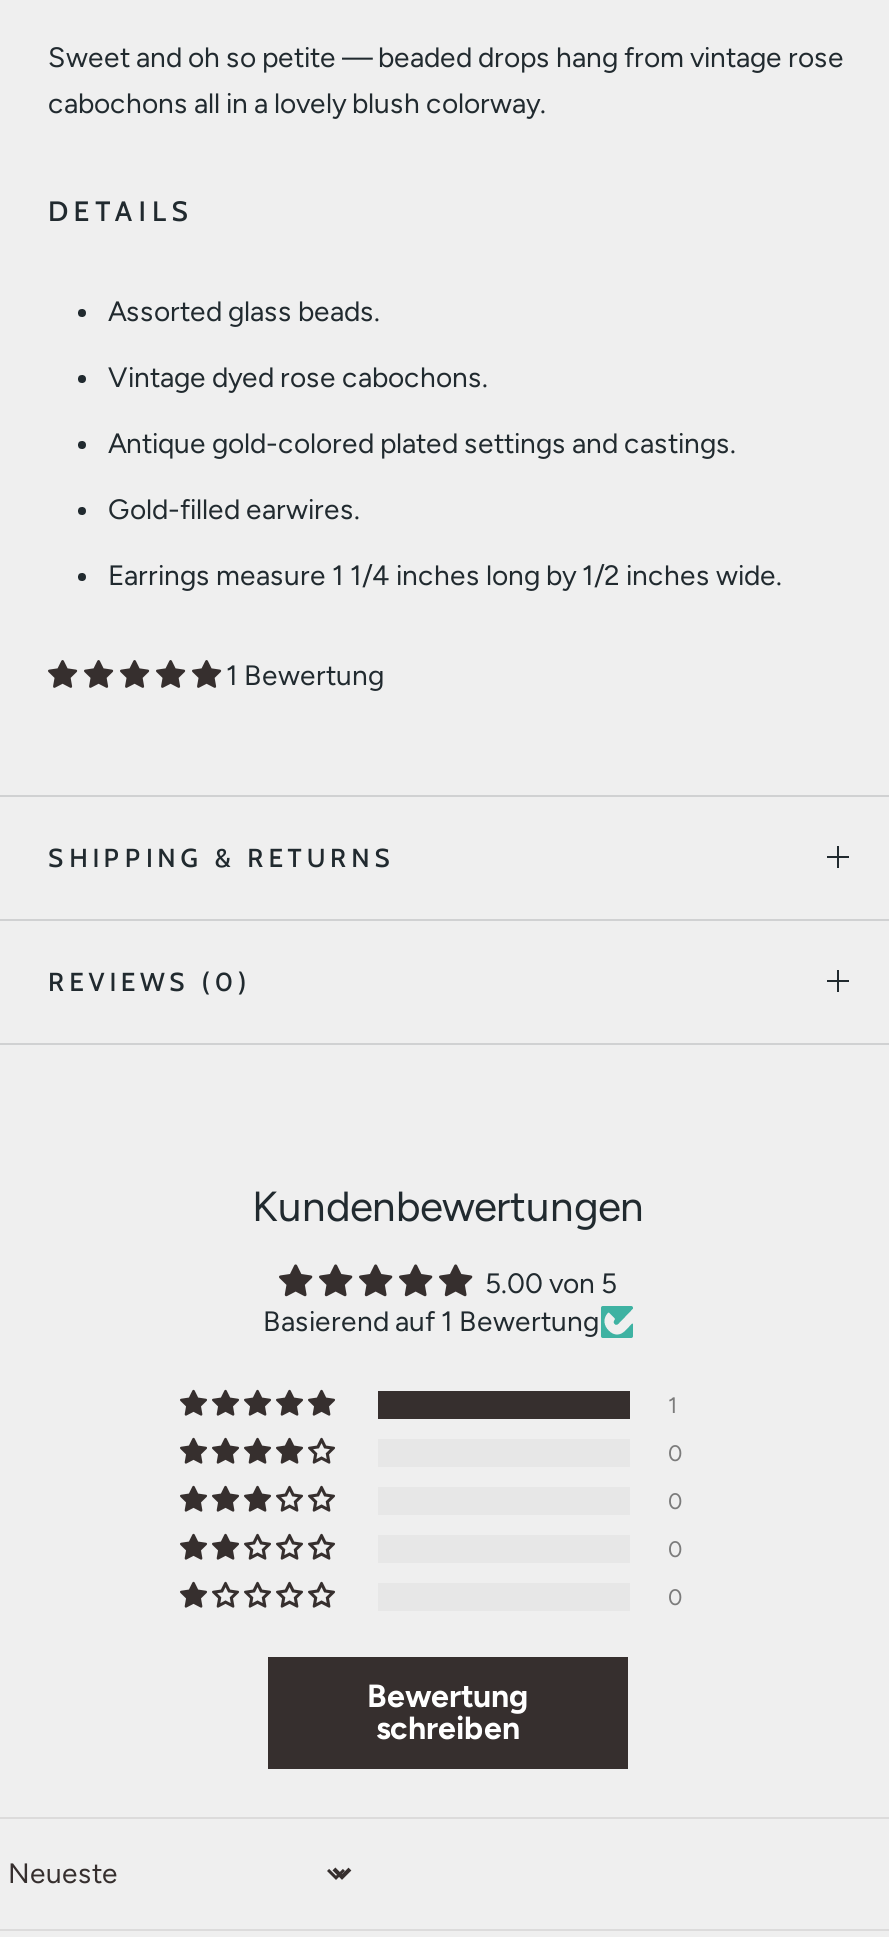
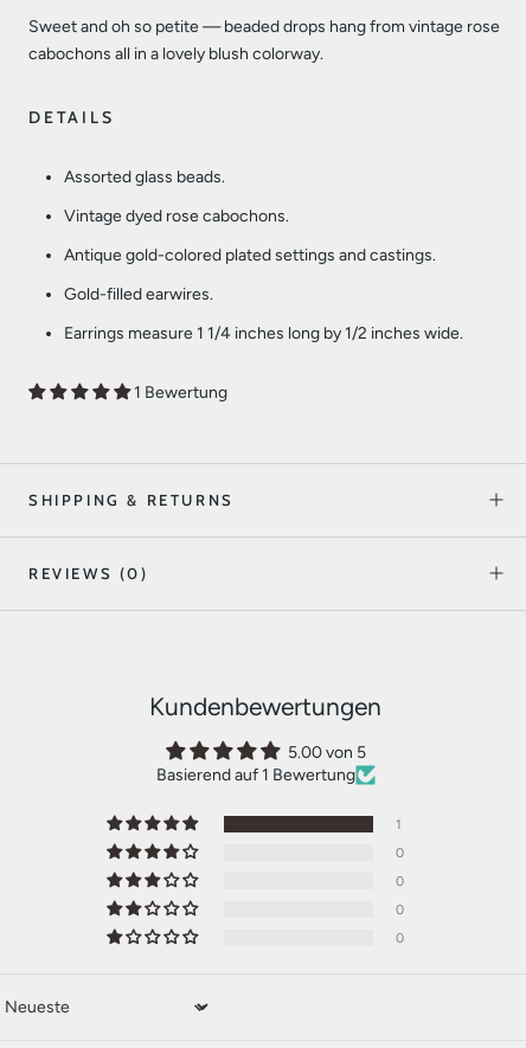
[367,1676,529,1746] Bewertung | schreiben -> none

